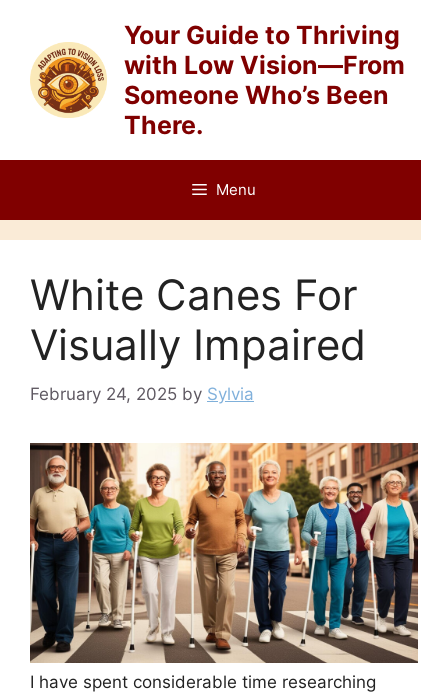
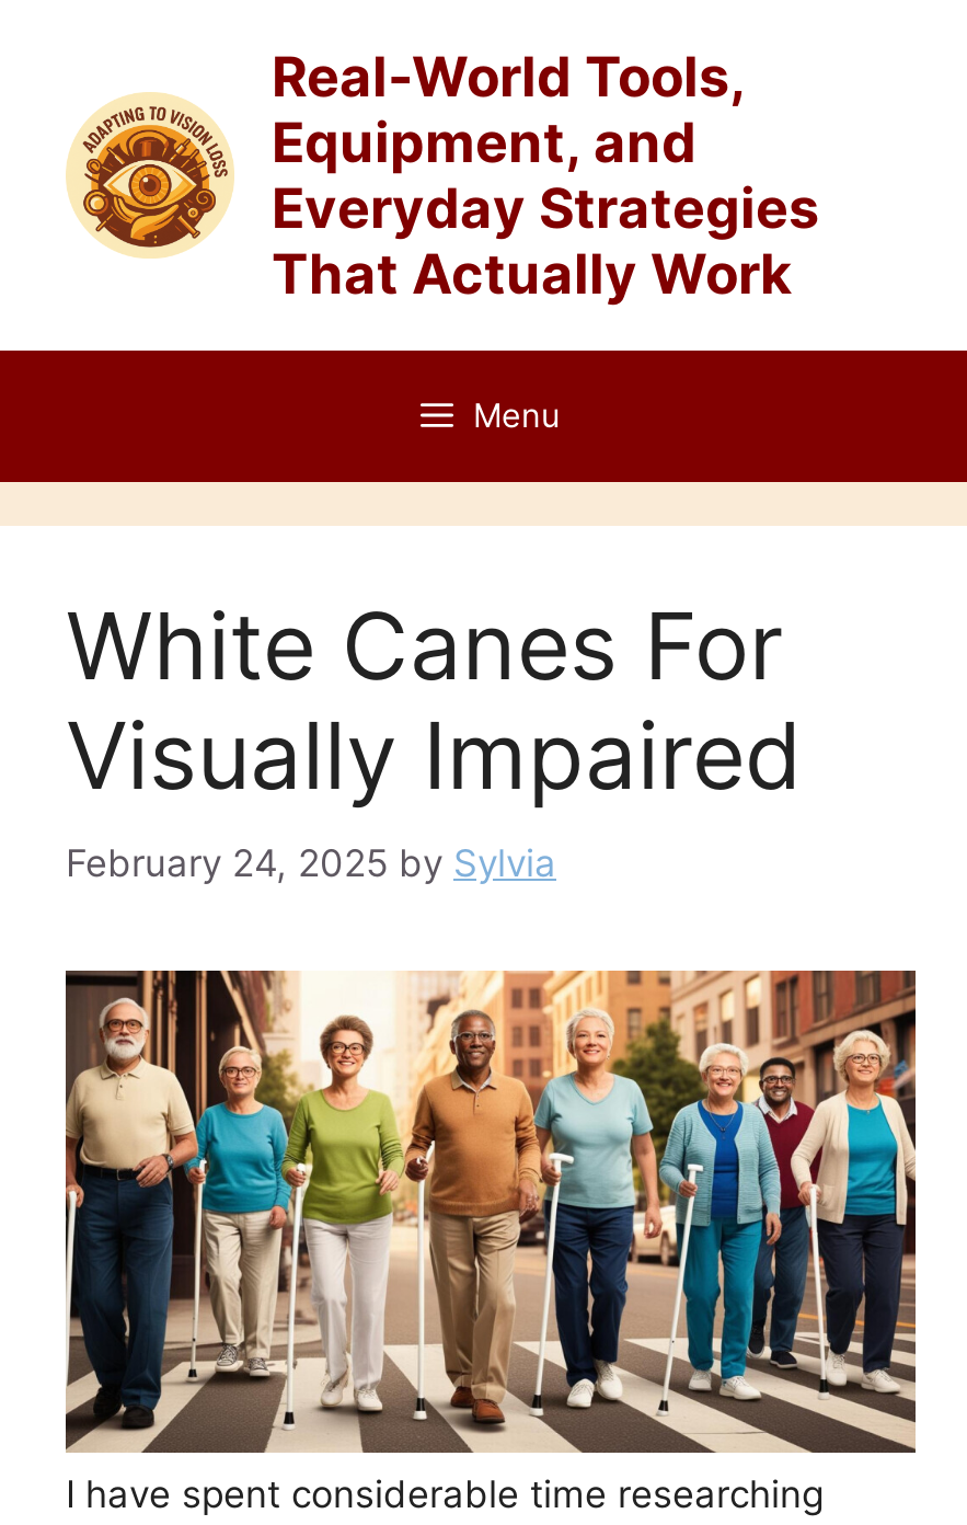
[124,20,405,140] Your Guide to Thriving | with Low Vision—From | Someone Who’s Been | There. -> [272,44,819,307] Real-World Tools, | Equipment, and | Everyday Strategies | That Actually Work

